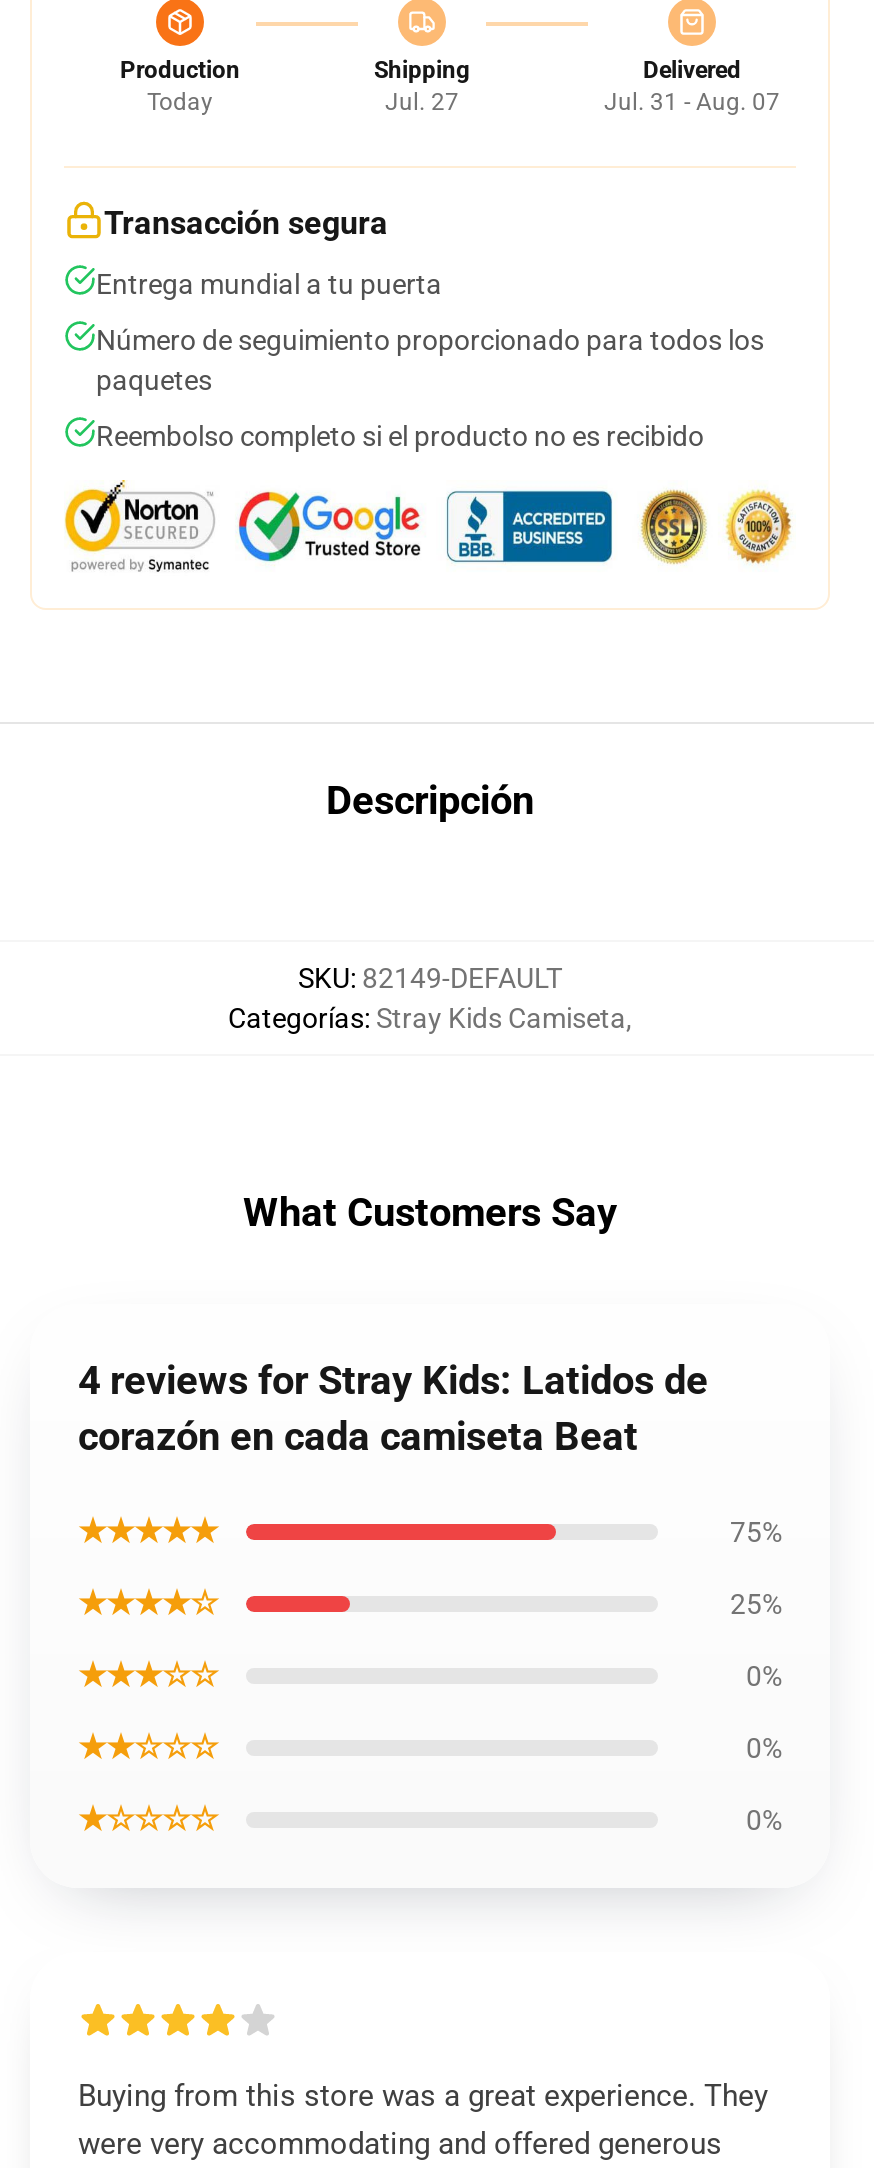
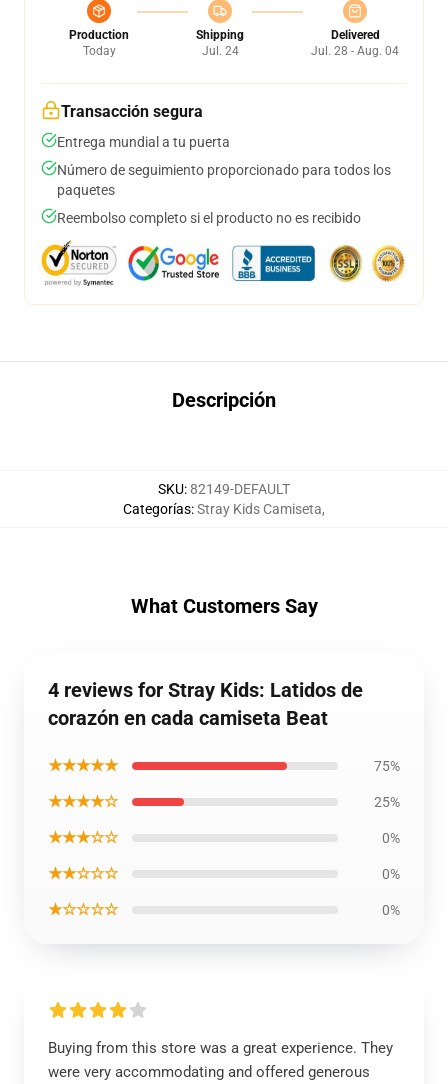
[385,88,459,116] Jul. 27 -> [201,44,238,58] Jul. 24
[604,88,780,116] Jul. 31 - Aug. 07 -> [311,44,399,58] Jul. 28 - Aug. 04

